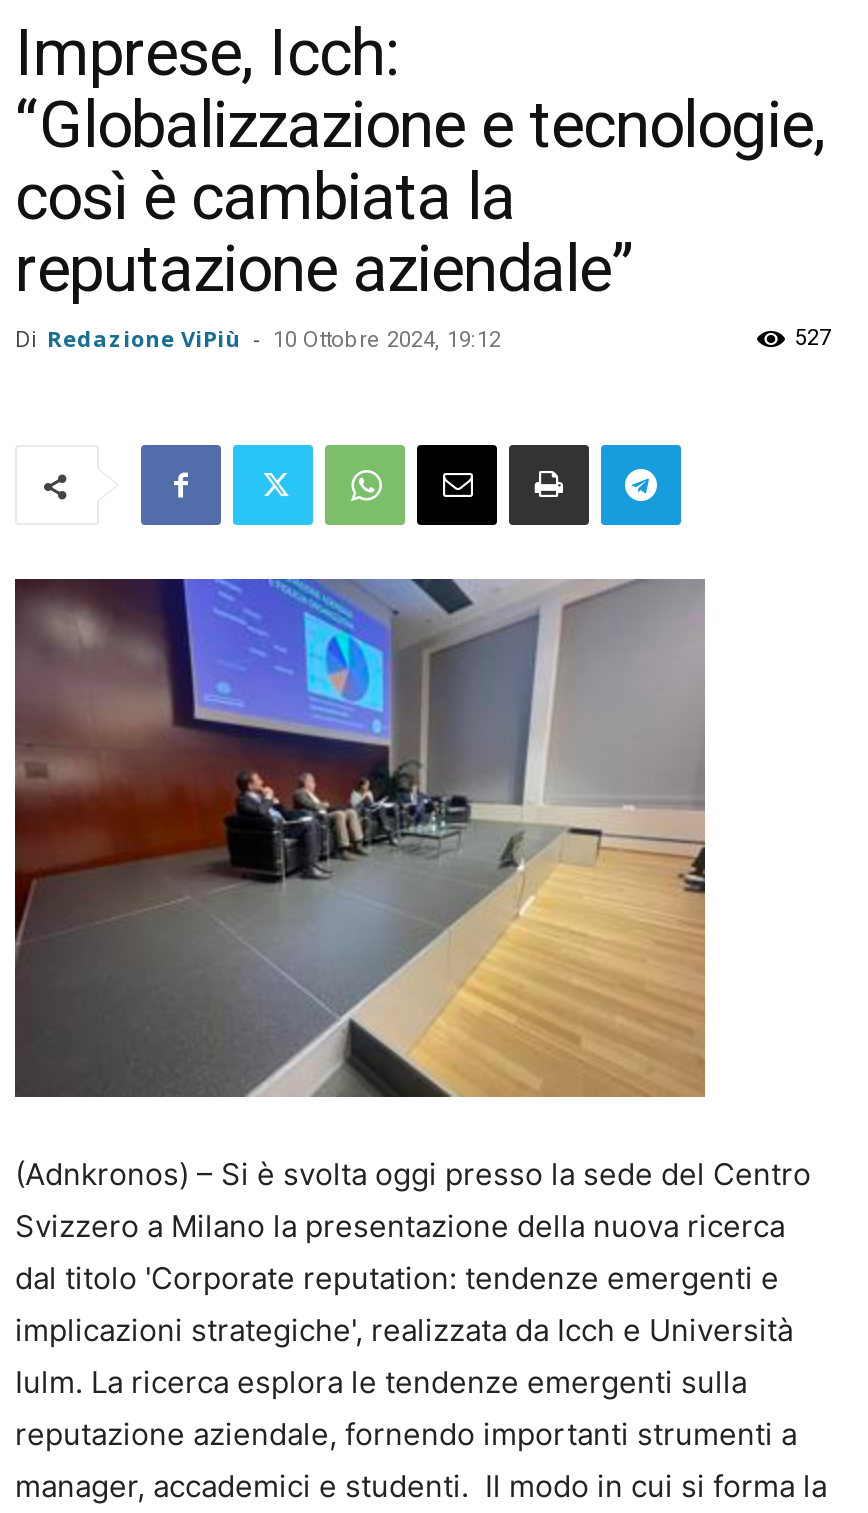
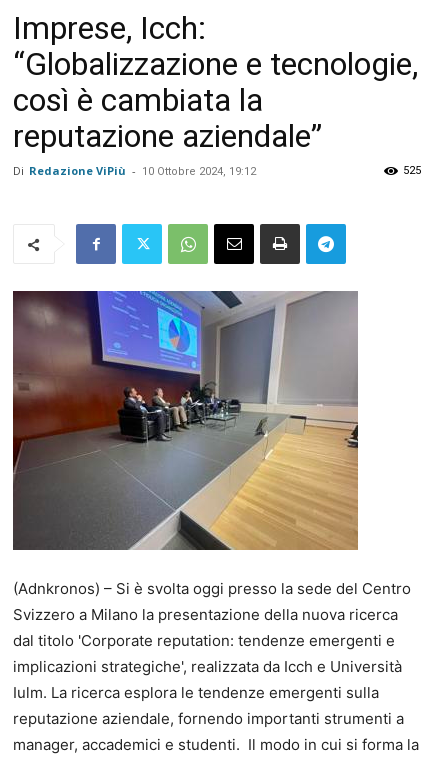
[795,325,831,351] 527 -> [403,164,421,177] 525

